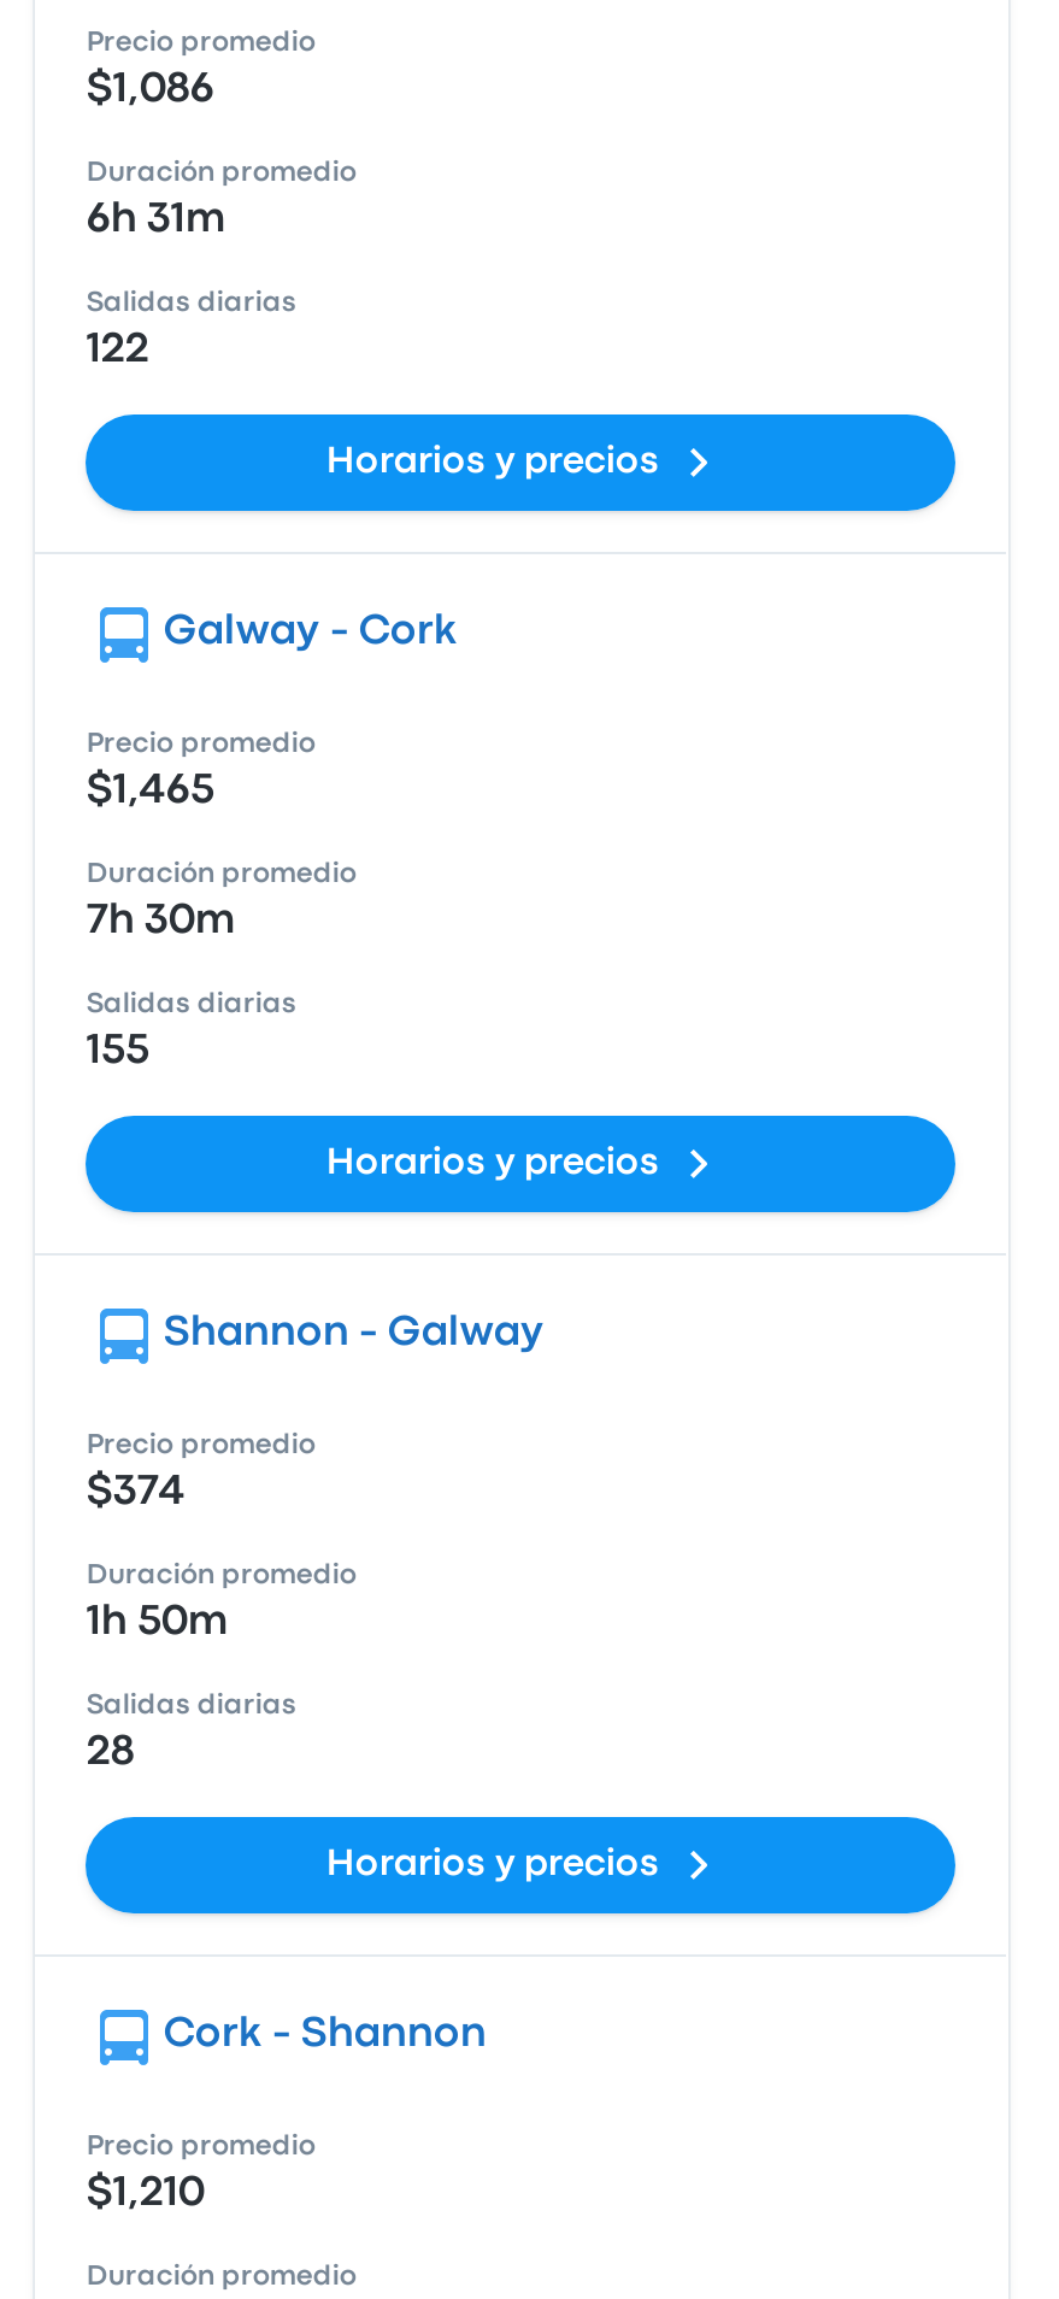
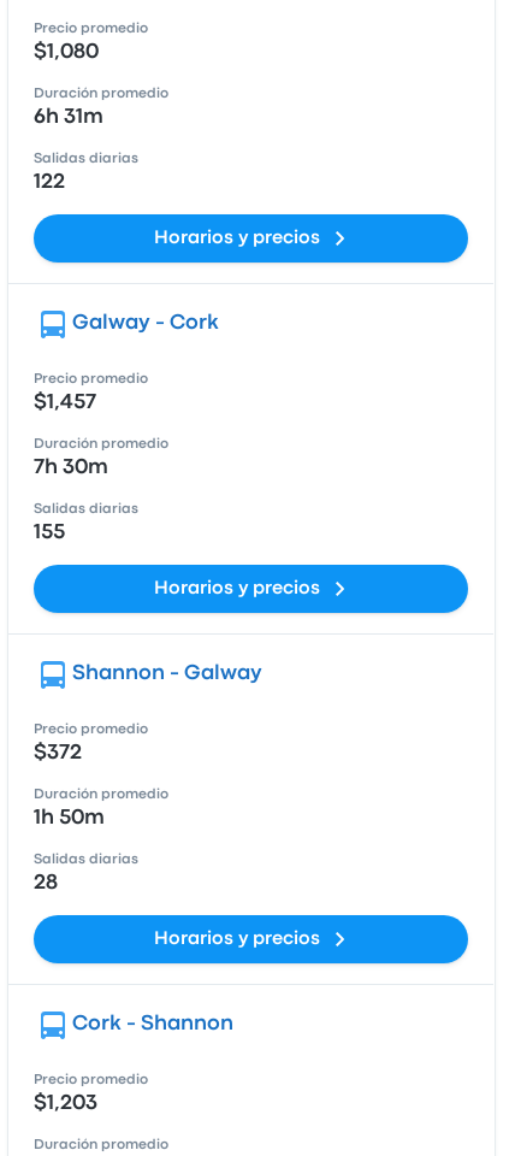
[87,72,214,108] $1,086 -> [34,43,99,61] $1,080
[87,774,214,810] $1,465 -> [34,394,97,412] $1,457
[87,1475,185,1511] $374 -> [34,744,82,762] $372
[87,2176,205,2212] $1,210 -> [34,1095,98,1113] $1,203

